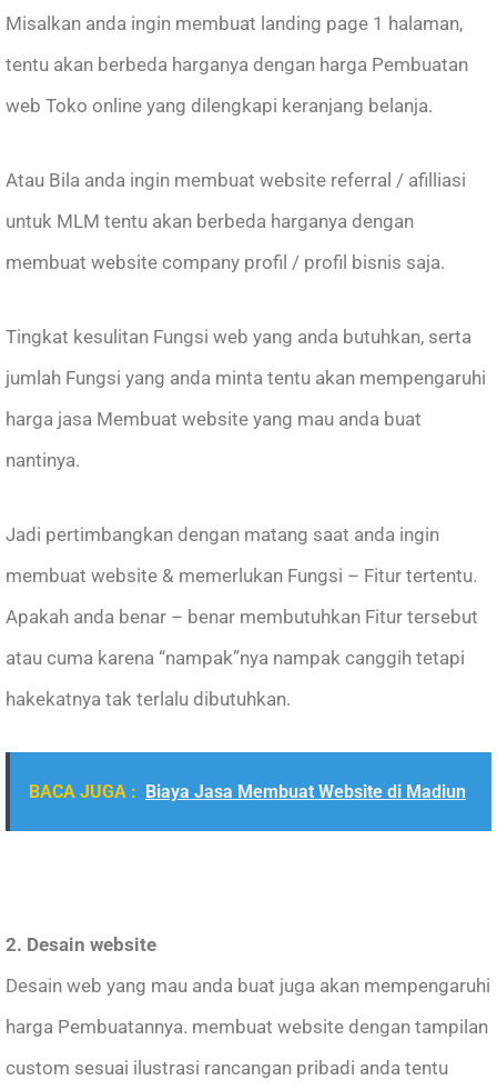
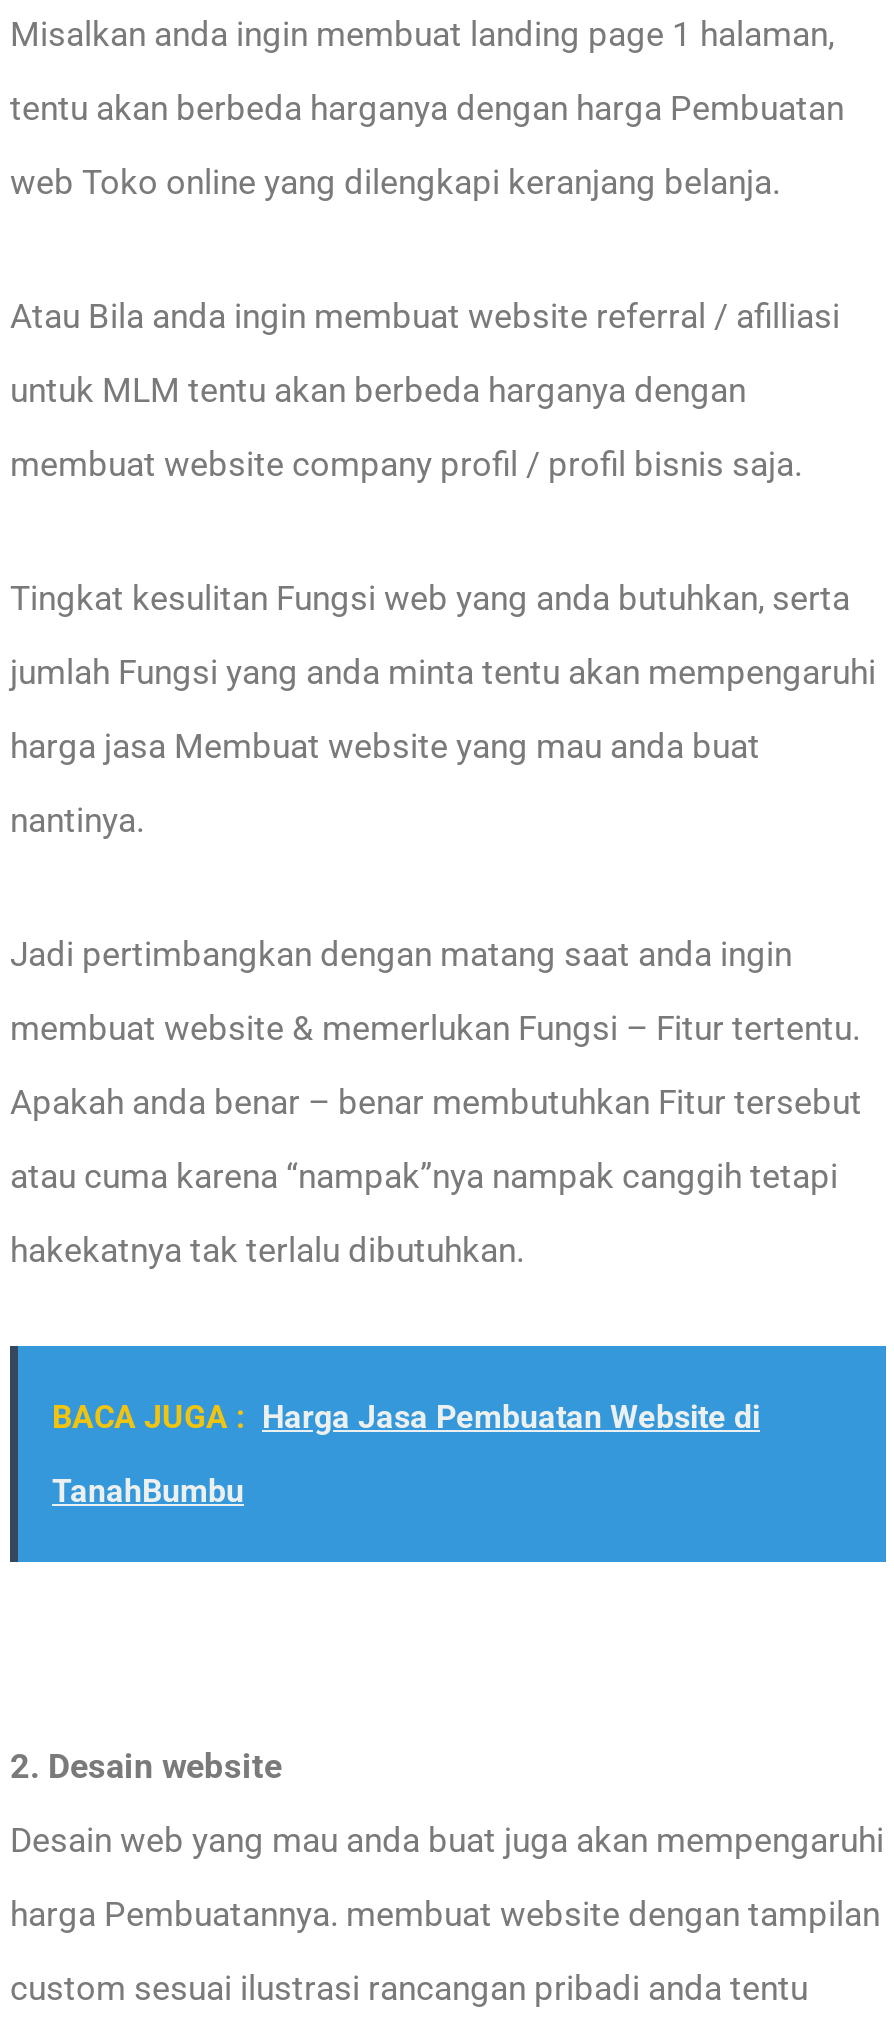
[29,781,466,802] BACA JUGA : Biaya Jasa Membuat Website di Madiun -> [52,1398,760,1510] BACA JUGA : Harga Jasa Pembuatan Website di | TanahBumbu

